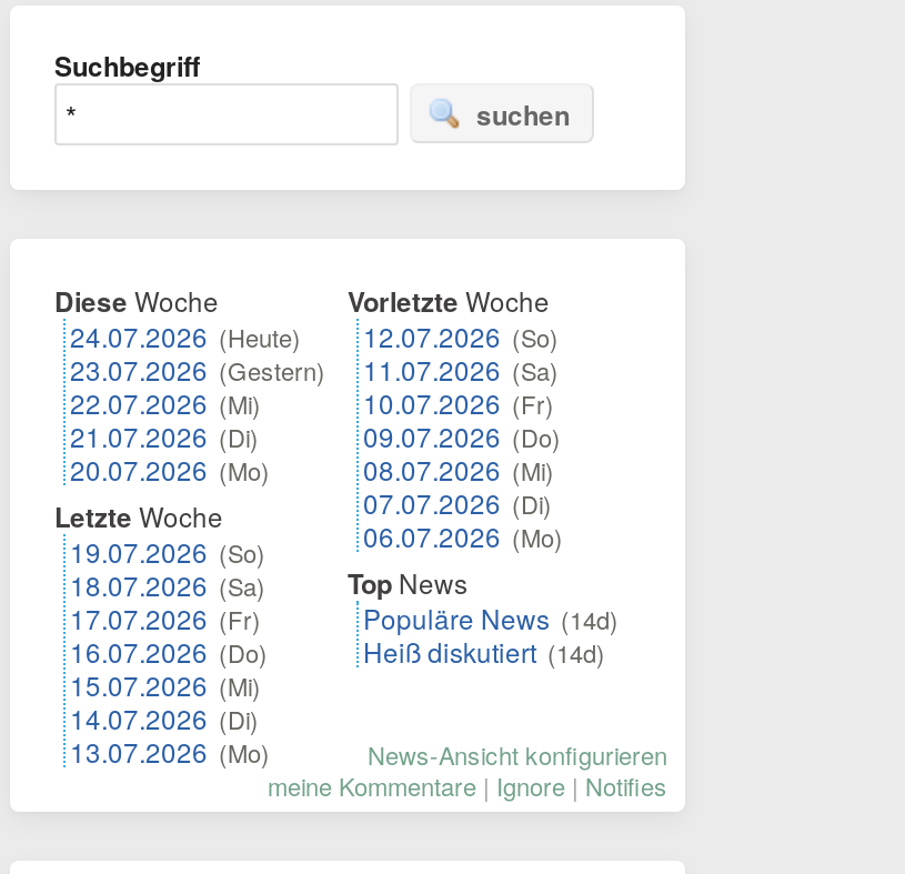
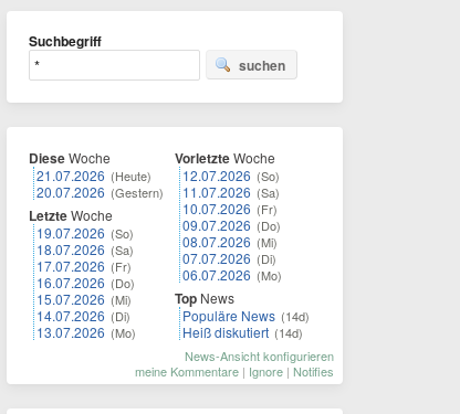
[70,317,325,488] 24.07.2026 (Heute) | 23.07.2026 (Gestern) | 22.07.2026 (Mi) | 21.07.2026 (Di) | 20.07.2026 (Mo) -> [36,166,164,201] 21.07.2026 (Heute) | 20.07.2026 (Gestern)
moved [54,496,270,770] -> [29,205,136,341]: Letzte Woche | 19.07.2026 (So) | 18.07.2026 (Sa) | 17.07.2026 (Fr) | 16.07.2026 (Do) | 15.07.2026 (Mi) | 14.07.2026 (Di) | 13.07.2026 (Mo)

